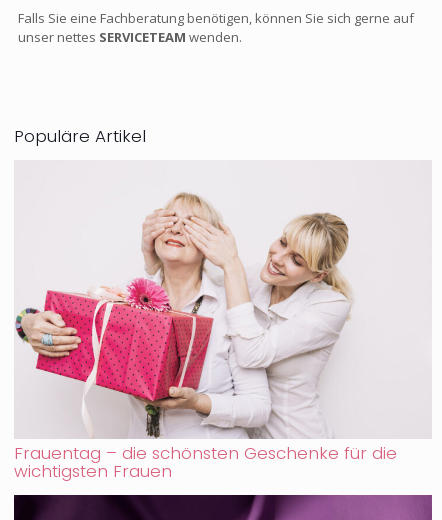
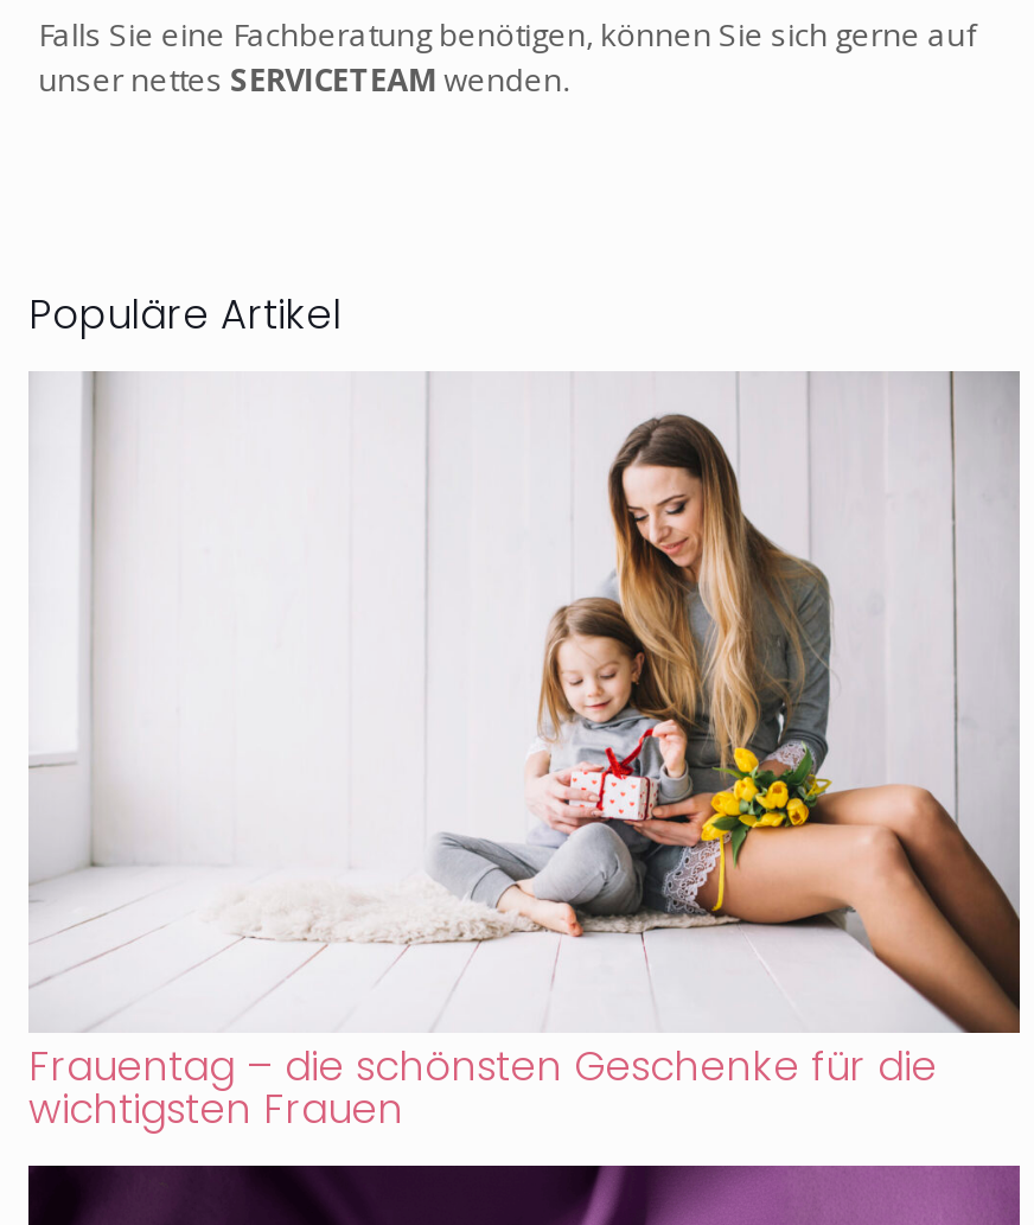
[15,161,432,439] [image] -> [28,371,1022,1035] [image]

